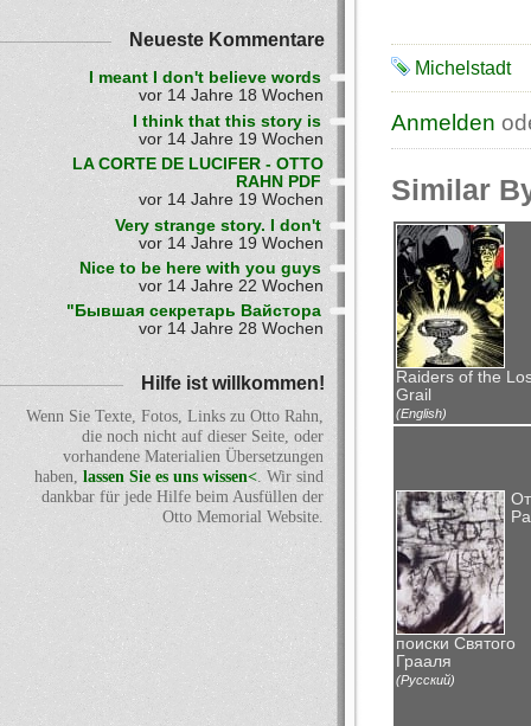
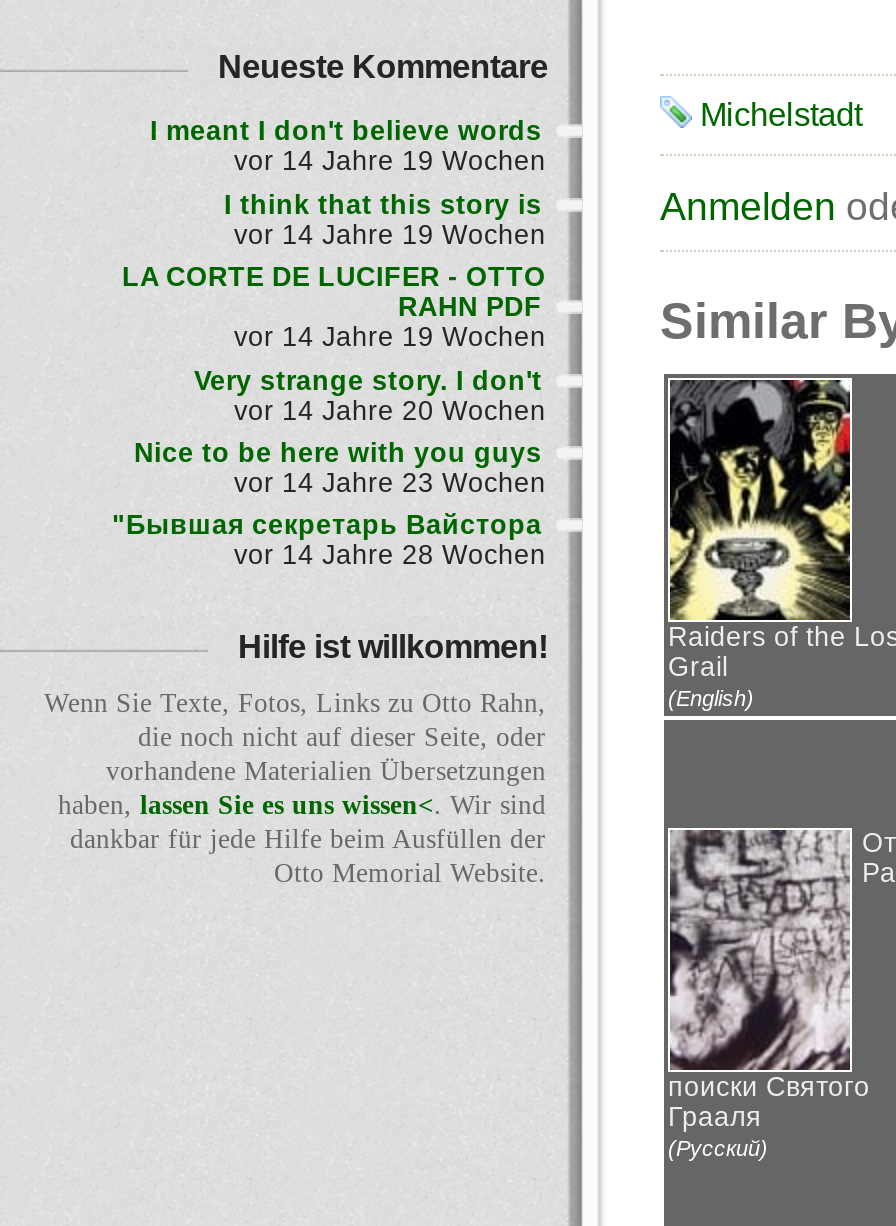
[139,87,324,105] vor 14 Jahre 18 Wochen -> [234,147,546,177] vor 14 Jahre 19 Wochen
[139,234,324,252] vor 14 Jahre 19 Wochen -> [234,395,546,425] vor 14 Jahre 20 Wochen
[139,277,324,295] vor 14 Jahre 22 Wochen -> [234,468,546,498] vor 14 Jahre 23 Wochen

